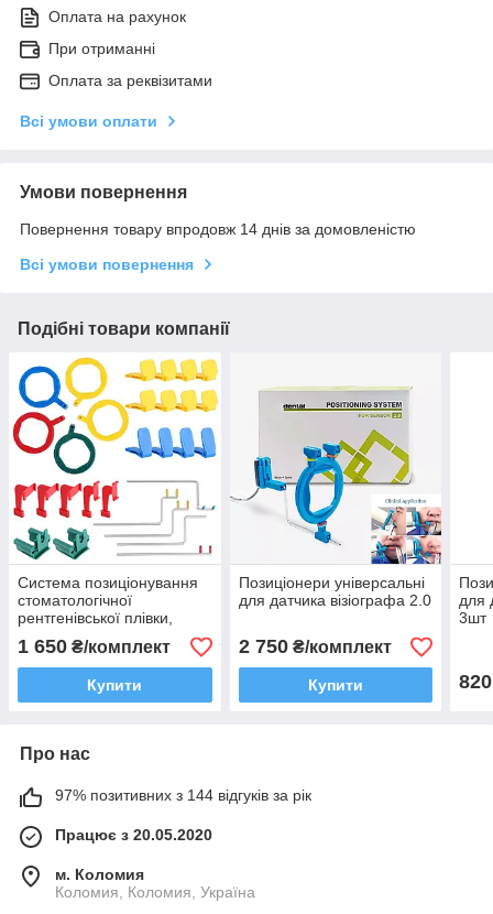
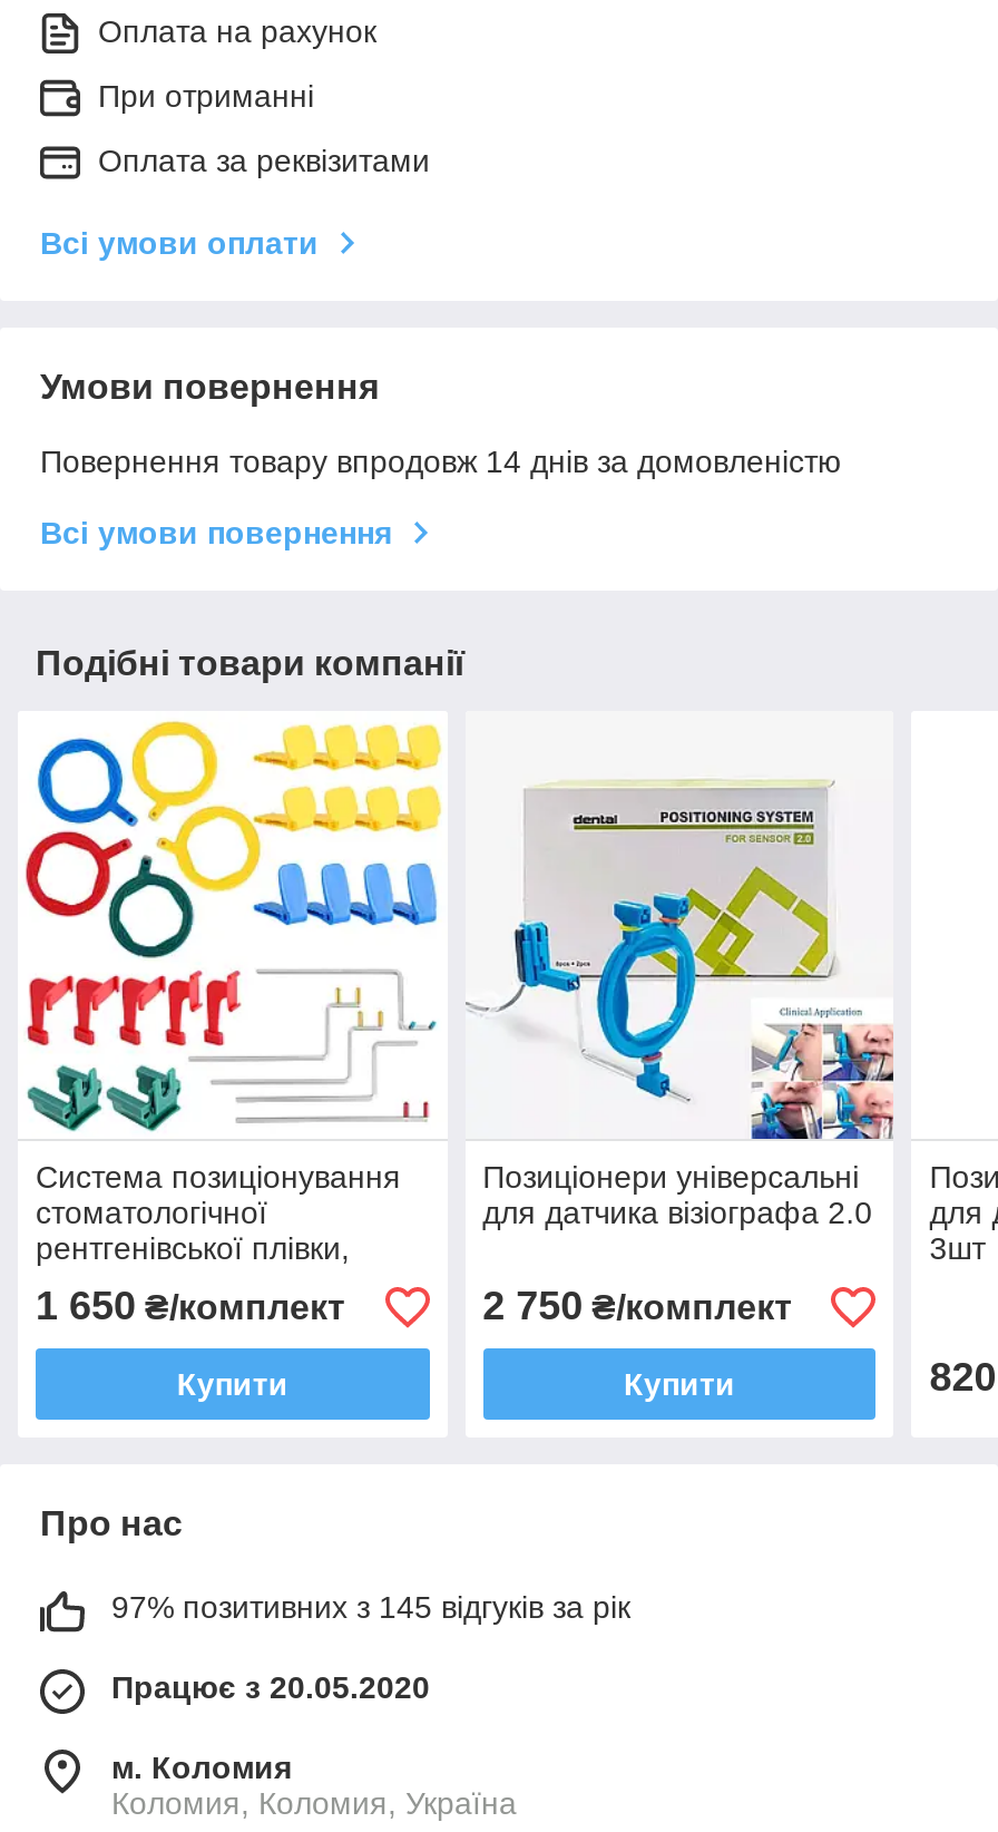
[55,787,311,804] 97% позитивних з 144 відгуків за рік -> [111,1590,630,1626] 97% позитивних з 145 відгуків за рік

